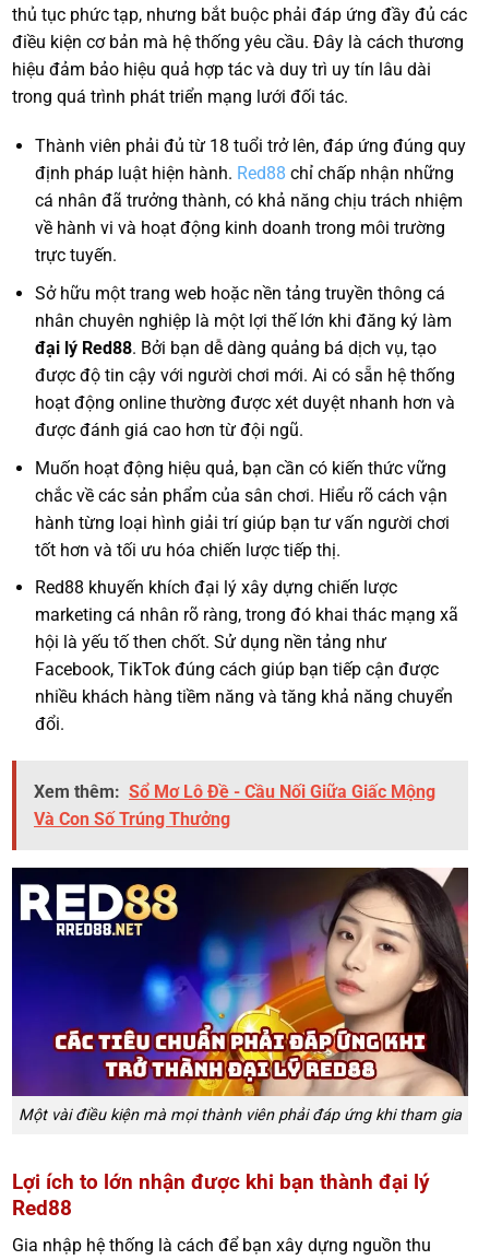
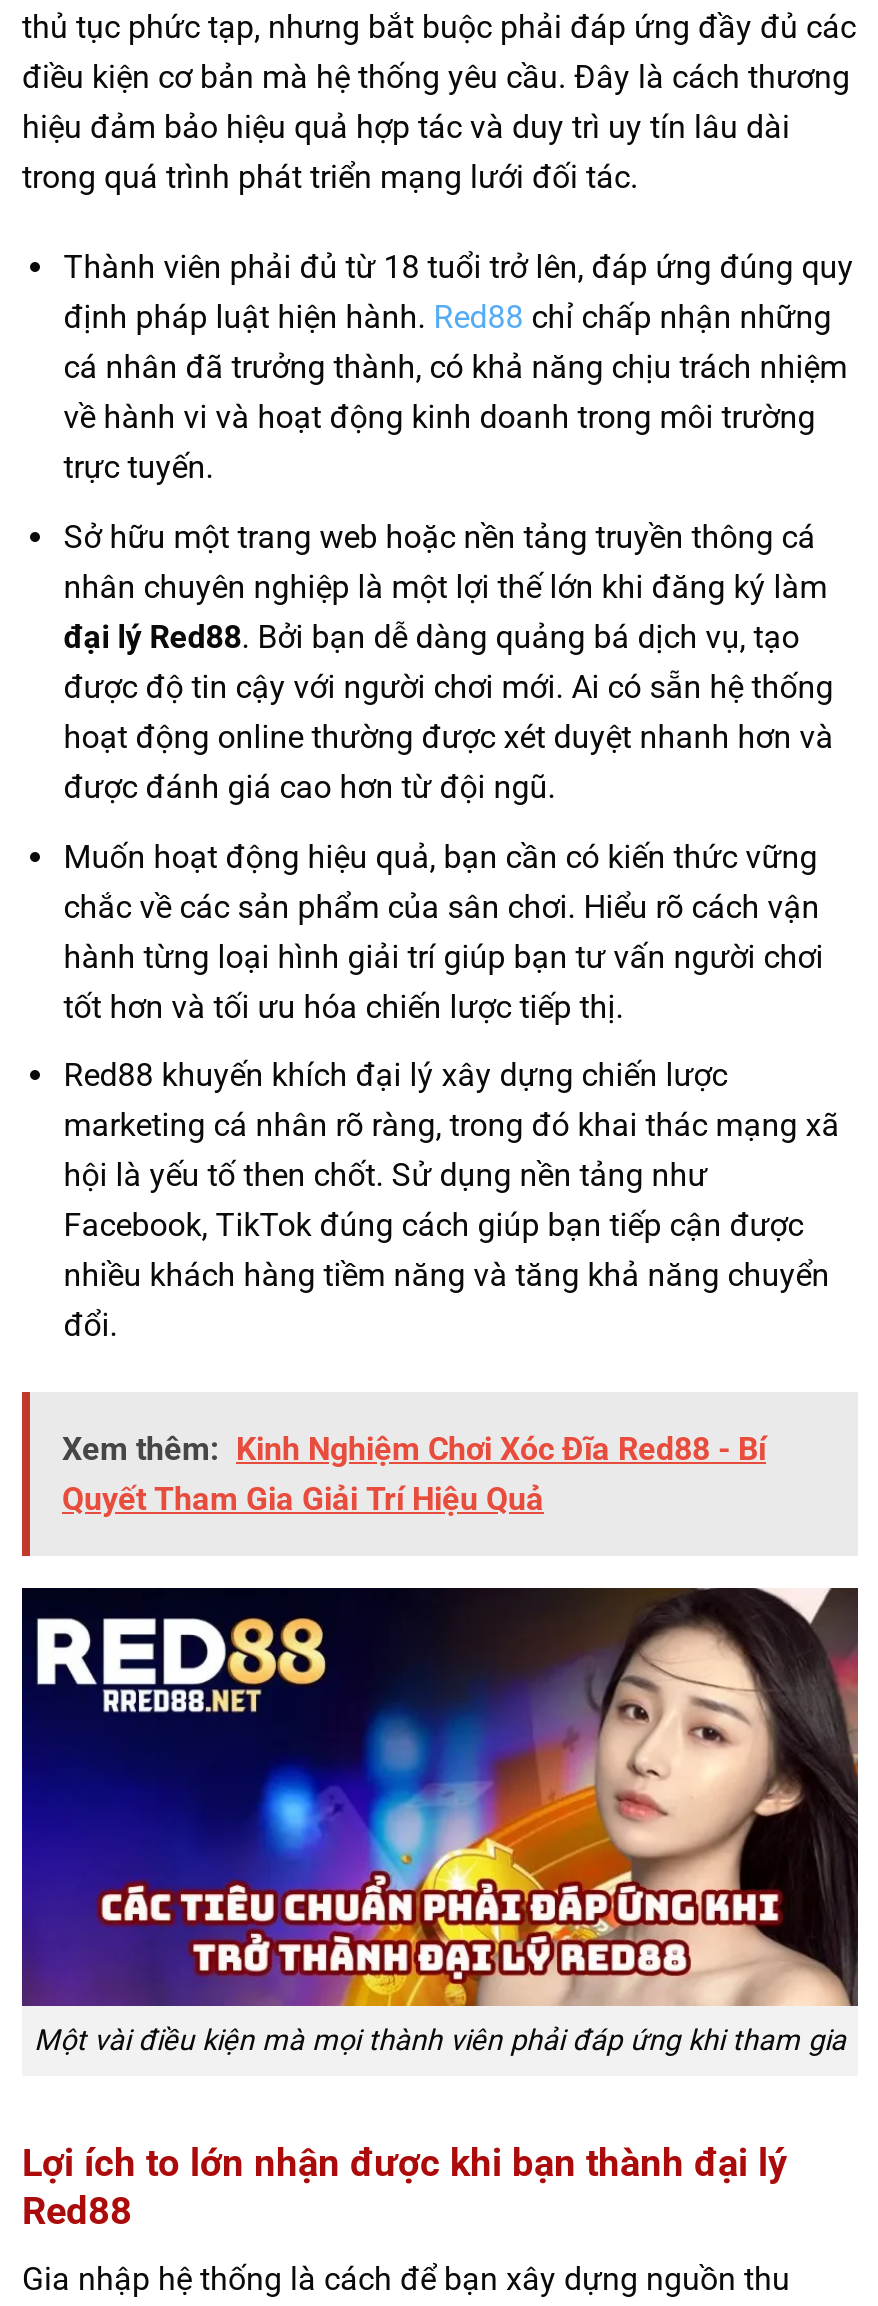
[34,781,435,829] Xem thêm: Sổ Mơ Lô Đề - Cầu Nối Giữa Giấc Mộng | Và Con Số Trúng Thưởng -> [62,1430,766,1518] Xem thêm: Kinh Nghiệm Chơi Xóc Đĩa Red88 - Bí | Quyết Tham Gia Giải Trí Hiệu Quả

